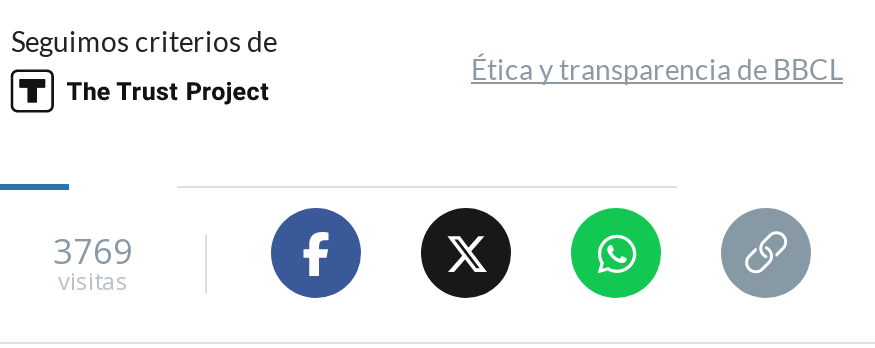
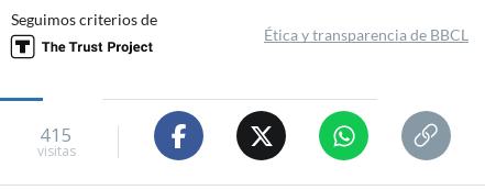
[53,228,133,274] 3769 -> [40,122,73,147] 415

